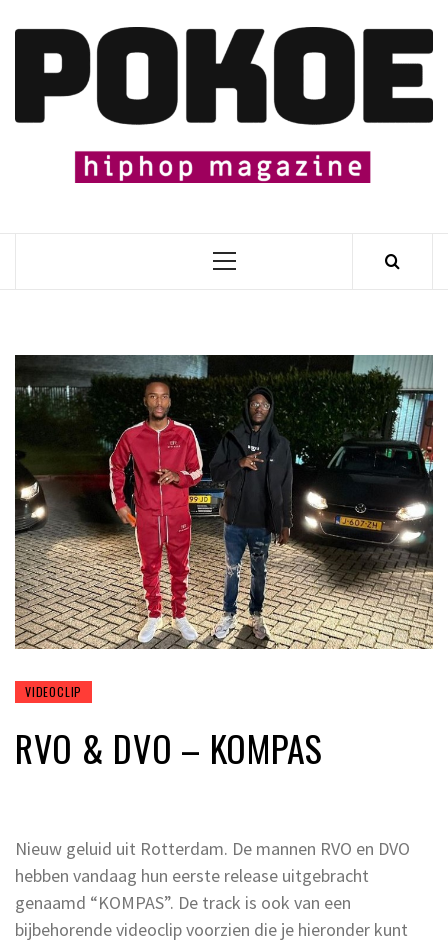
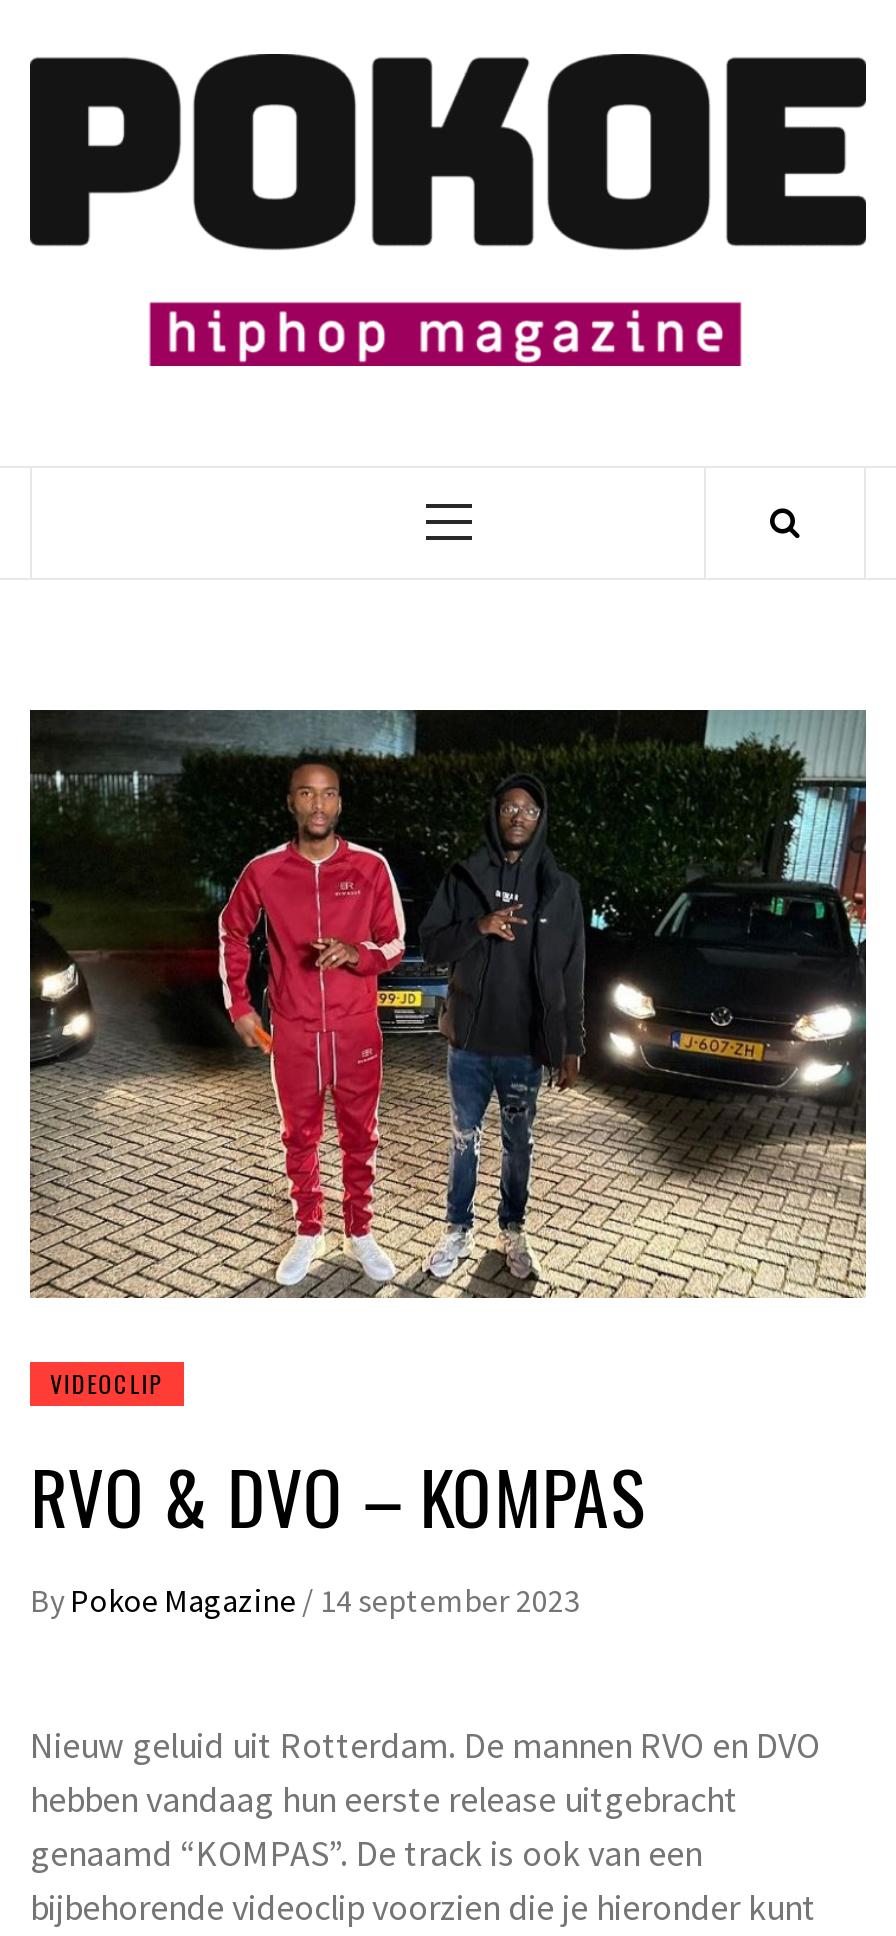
none -> [30,1580,580,1620] By Pokoe Magazine / 14 september 2023

